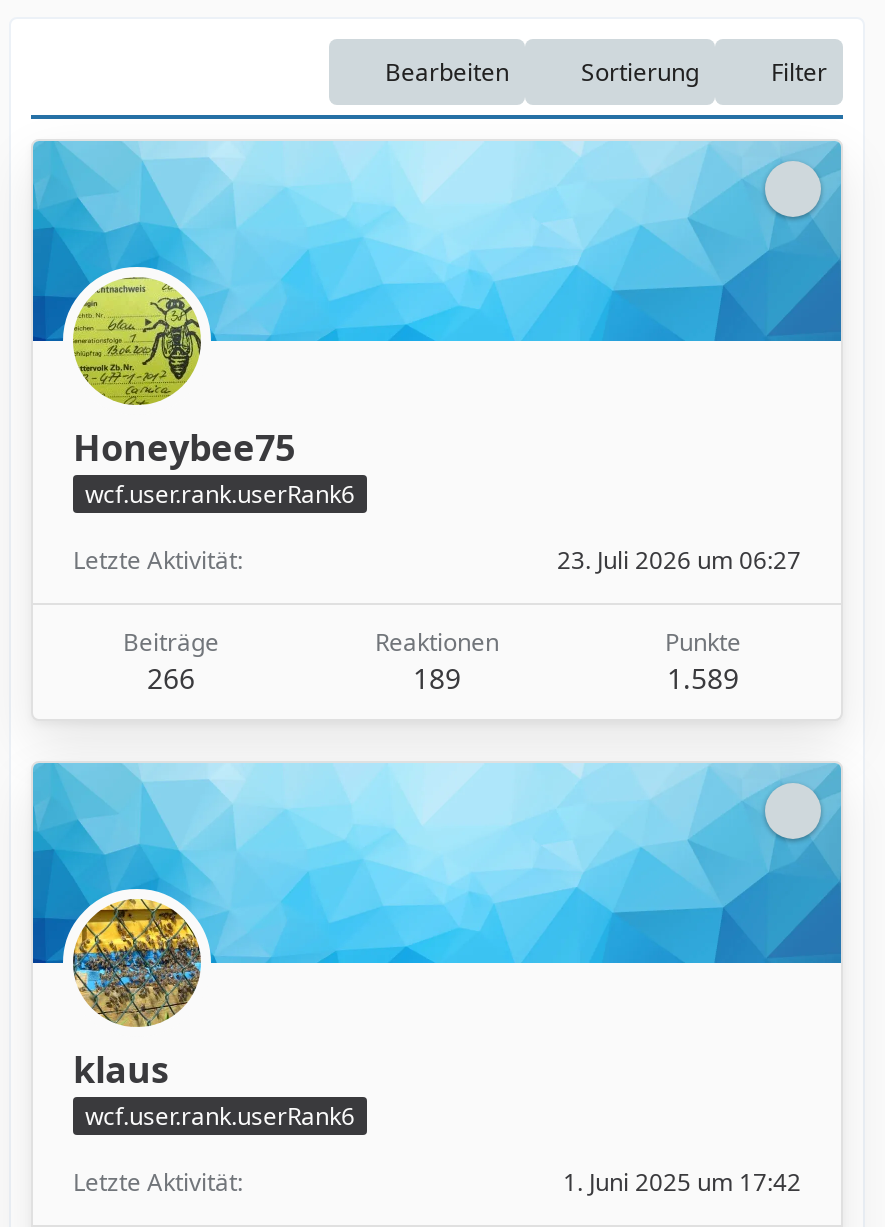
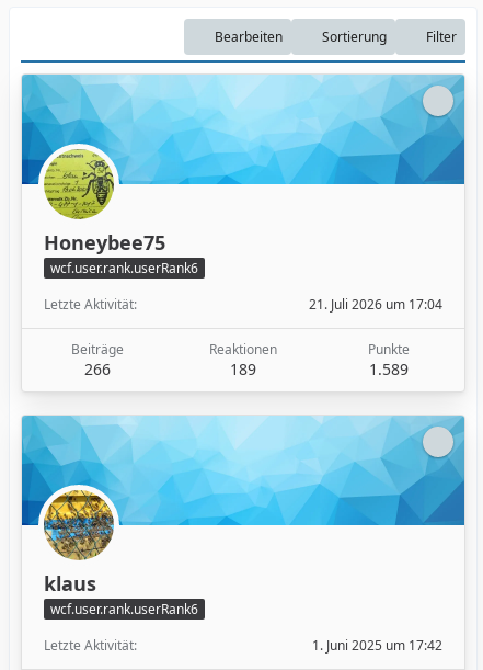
[557,543,801,577] 23. Juli 2026 um 06:27 -> [309,295,442,313] 21. Juli 2026 um 17:04

